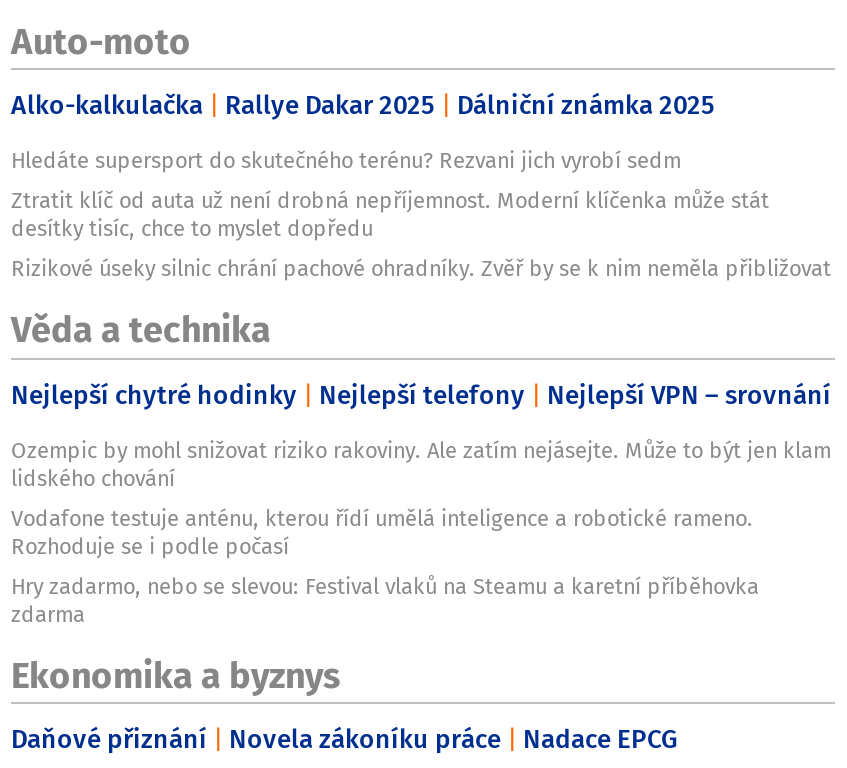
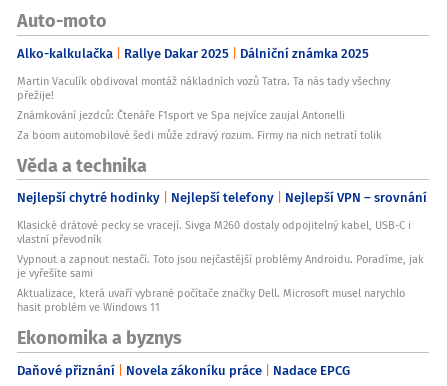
[11,144,831,284] Hledáte supersport do skutečného terénu? Rezvani jich vyrobí sedm | Ztratit klíč od auta už není drobná nepříjemnost. Moderní klíčenka může stát | desítky tisíc, chce to myslet dopředu | Rizikové úseky silnic chrání pachové ohradníky. Zvěř by se k nim neměla přibližovat -> [17,73,390,143] Martin Vaculík obdivoval montáž nákladních vozů Tatra. Ta nás tady všechny | přežije! | Známkování jezdců: Čtenáře F1sport ve Spa nejvíce zaujal Antonelli | Za boom automobilové šedi může zdravý rozum. Firmy na nich netratí tolik
[11,433,831,629] Ozempic by mohl snižovat riziko rakoviny. Ale zatím nejásejte. Může to být jen klam | lidského chování | Vodafone testuje anténu, kterou řídí umělá inteligence a robotické rameno. | Rozhoduje se i podle počasí | Hry zadarmo, nebo se slevou: Festival vlaků na Steamu a karetní příběhovka | zdarma -> [17,217,424,315] Klasické drátové pecky se vracejí. Sivga M260 dostaly odpojitelný kabel, USB-C i | vlastní převodník | Vypnout a zapnout nestačí. Toto jsou nejčastější problémy Androidu. Poradíme, jak | je vyřešíte sami | Aktualizace, která uvaří vybrané počítače značky Dell. Microsoft musel narychlo | hasit problém ve Windows 11

